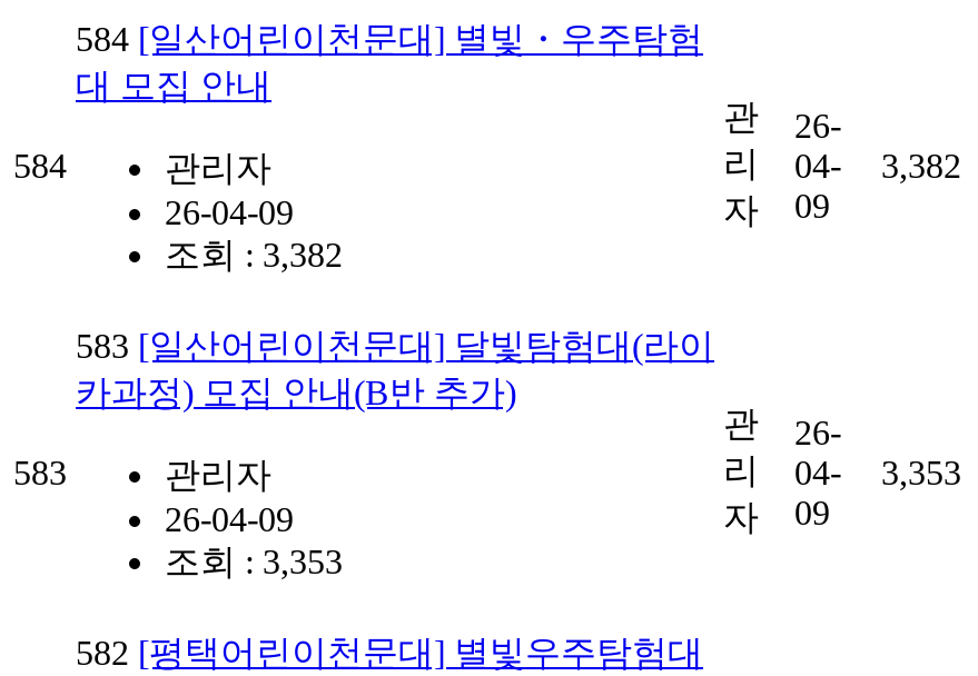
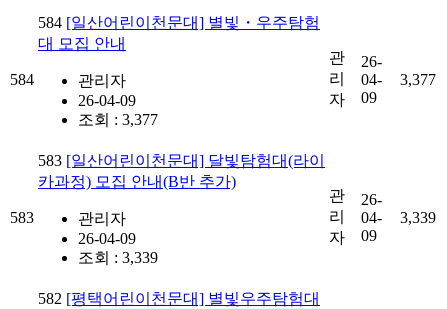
[723,144,961,184] 리 04- 3,382 -> [329,70,436,88] 리 04- 3,377
[165,235,343,273] 조회 : 3,382 -> [78,111,158,128] 조회 : 3,377
[723,451,961,491] 리 04- 3,353 -> [329,208,436,226] 리 04- 3,339
[165,542,343,580] 조회 : 3,353 -> [78,249,158,266] 조회 : 3,339

